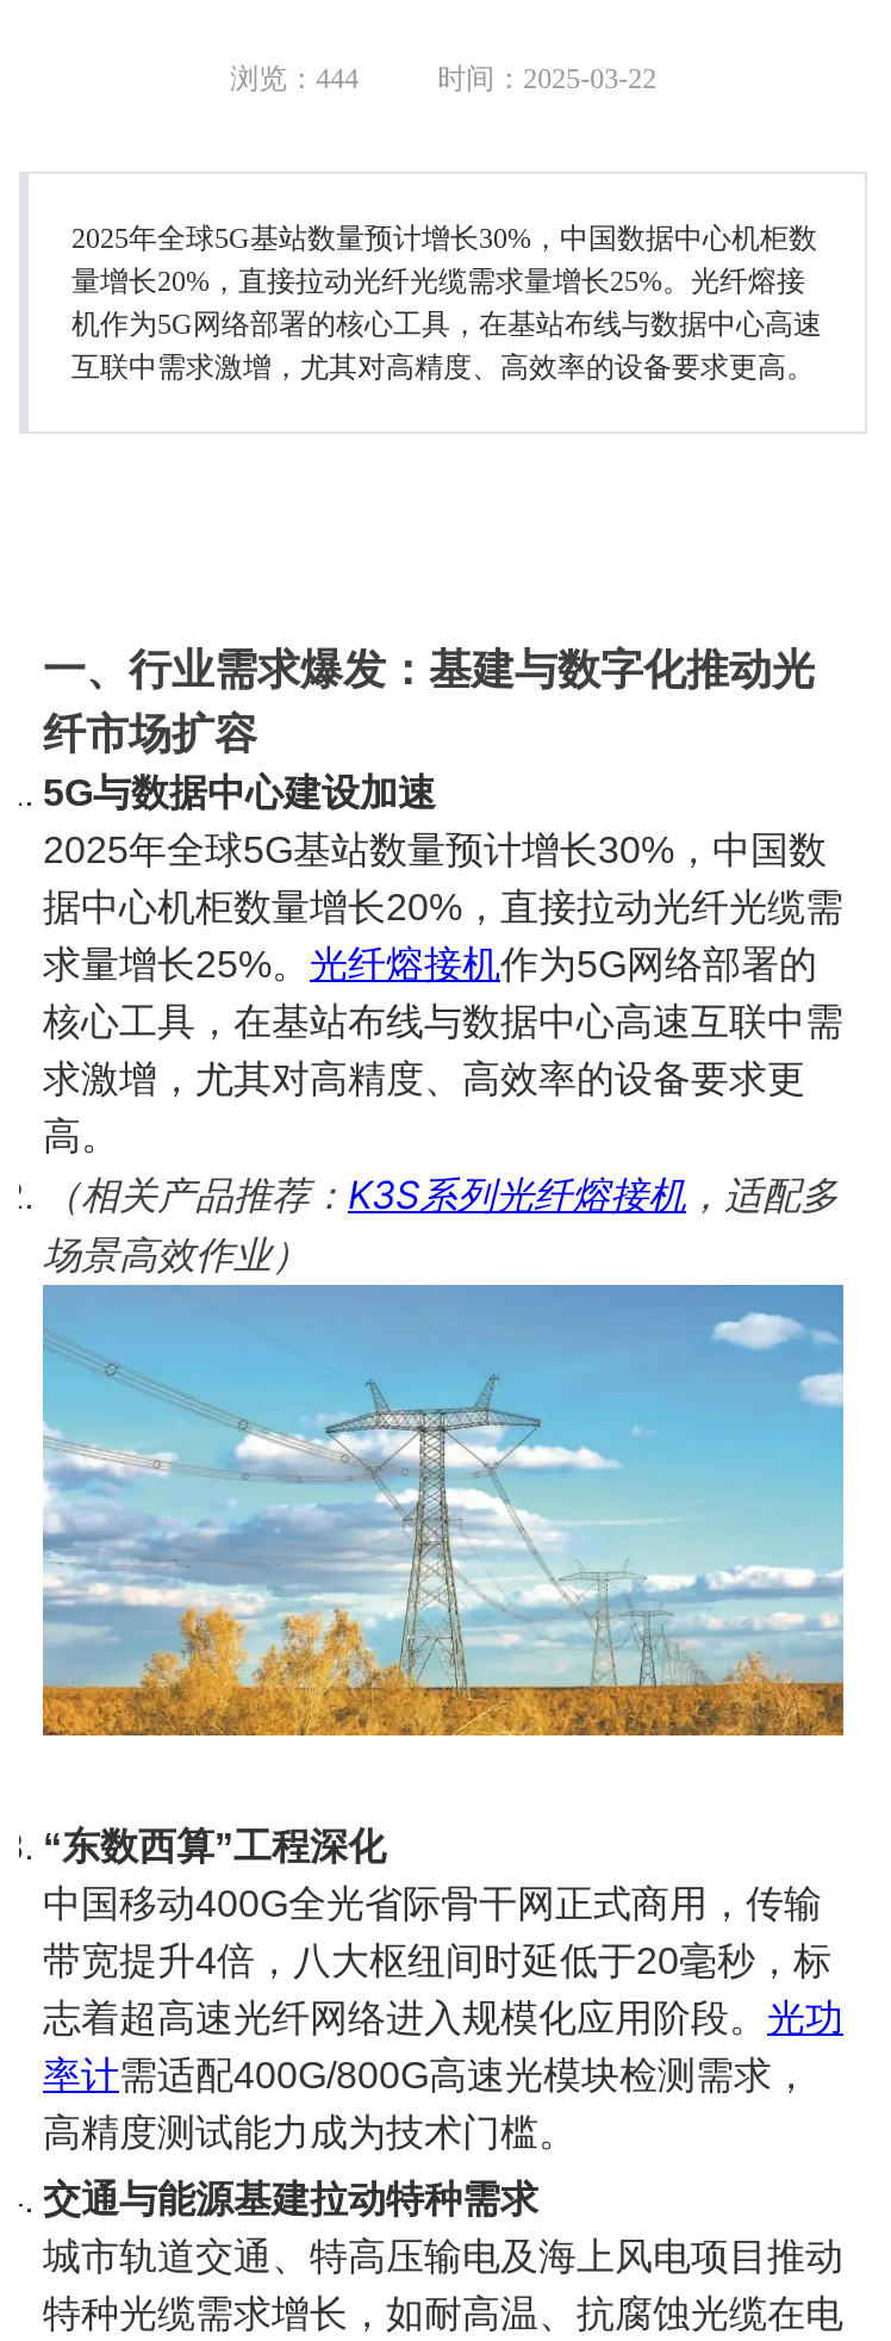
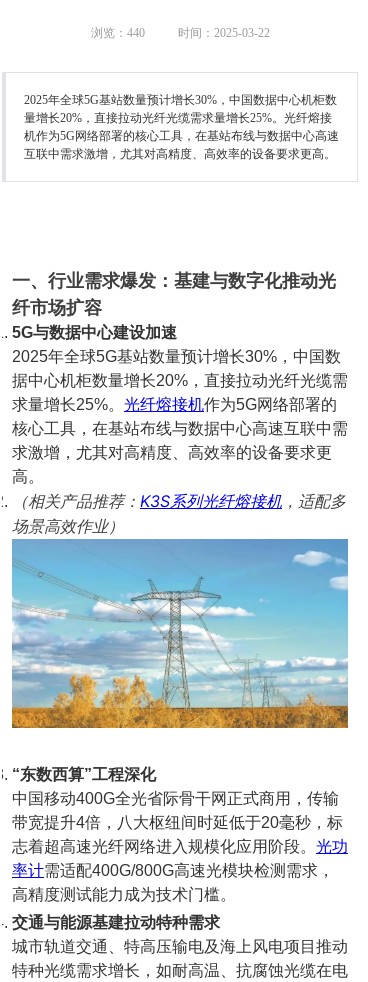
[230,62,359,95] 浏览：444 -> [91,26,145,40] 浏览：440

